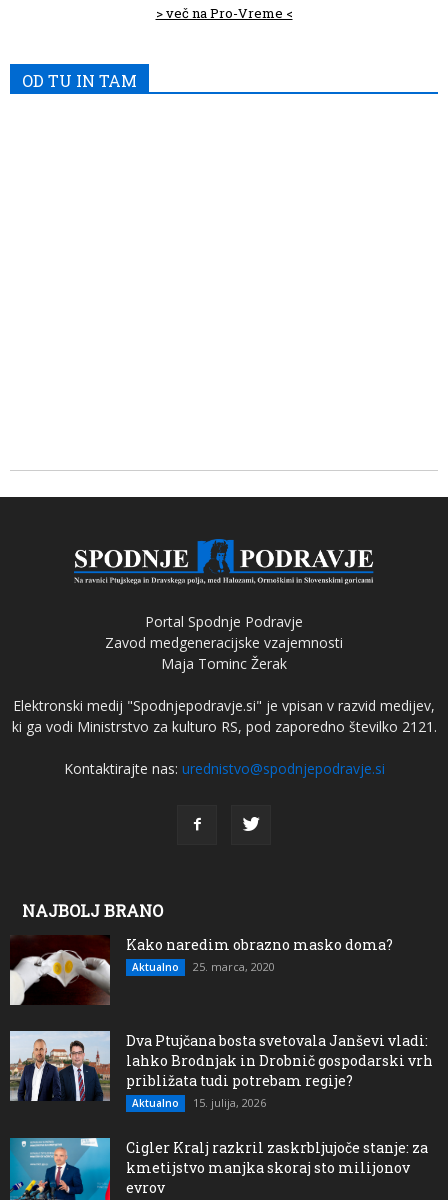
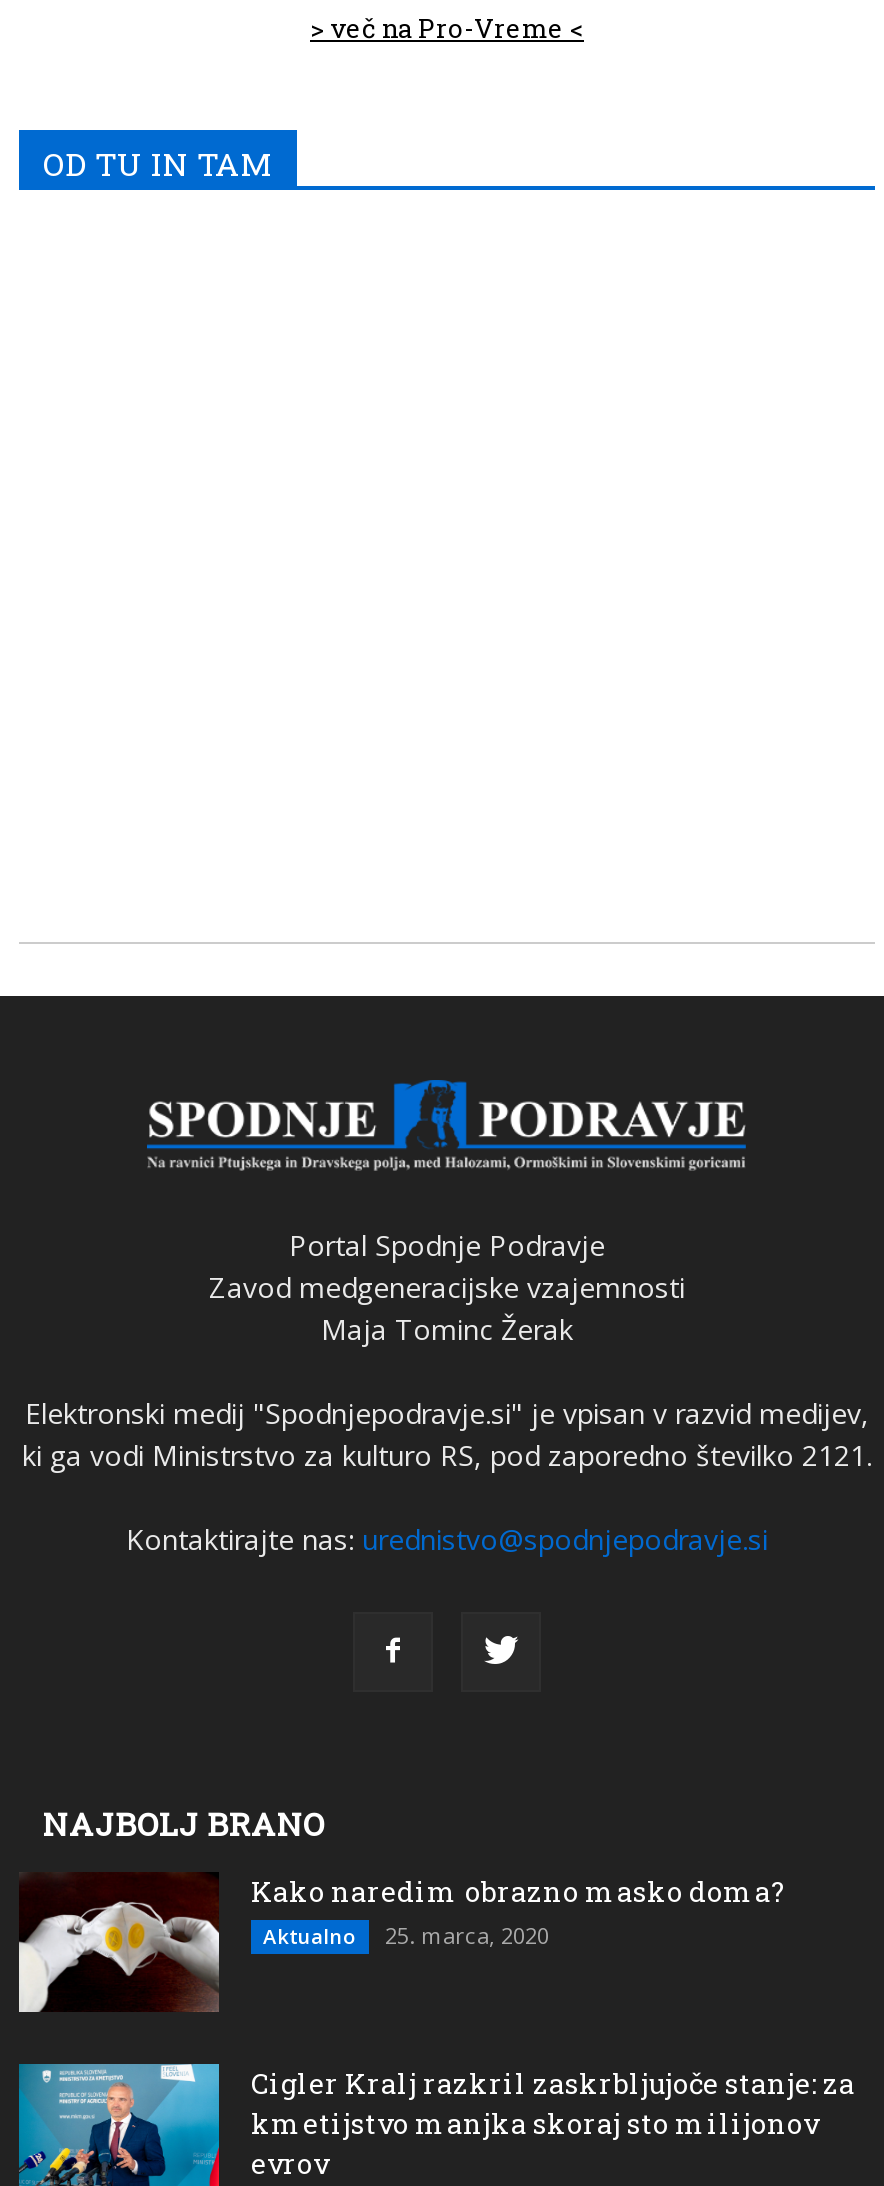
[9,1030,433,1113] [image] | Dva Ptujčana bosta svetovala Janševi vladi: | lahko Brodnjak in Drobnič gospodarski vrh | približata tudi potrebam regije? | Aktualno | 15. julija, 2026 -> none

